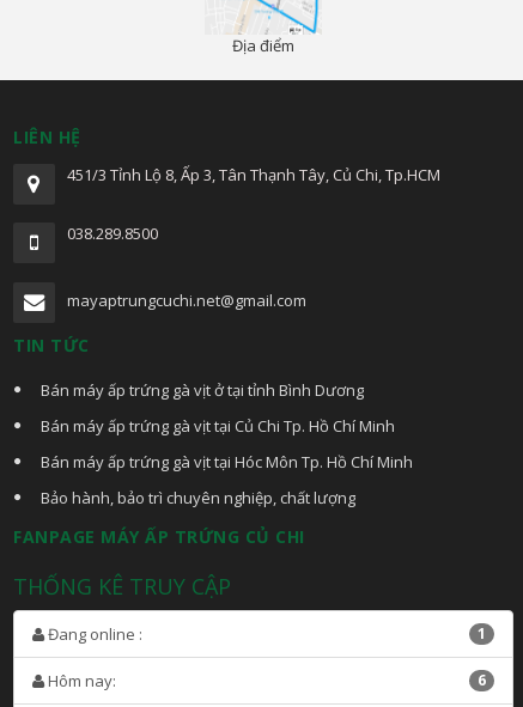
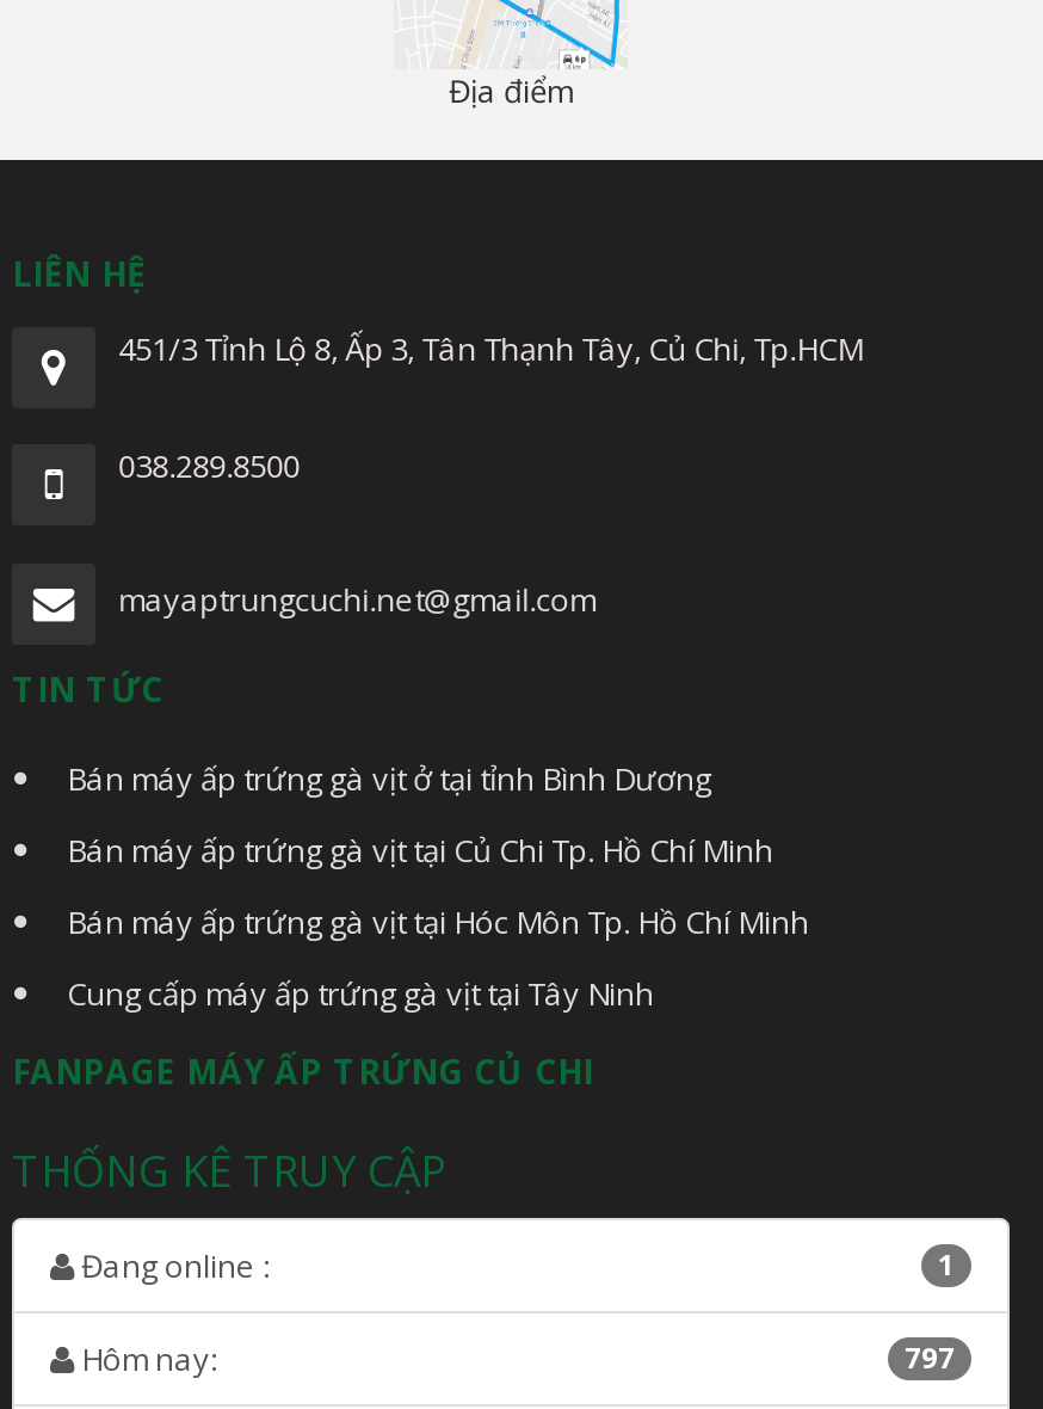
[41,486,355,508] Bảo hành, bảo trì chuyên nghiệp, chất lượng -> [67,971,654,1014] Cung cấp máy ấp trứng gà vịt tại Tây Ninh
[478,669,486,690] 6 -> [905,1336,955,1377] 797

